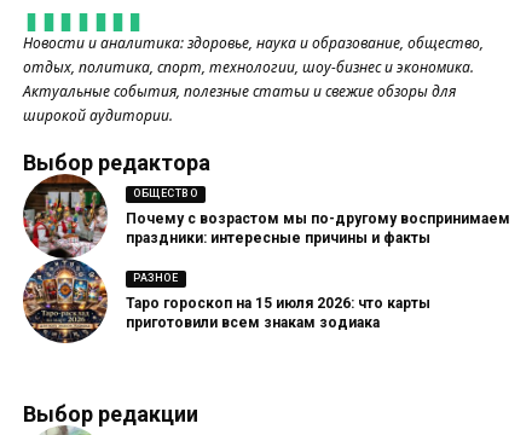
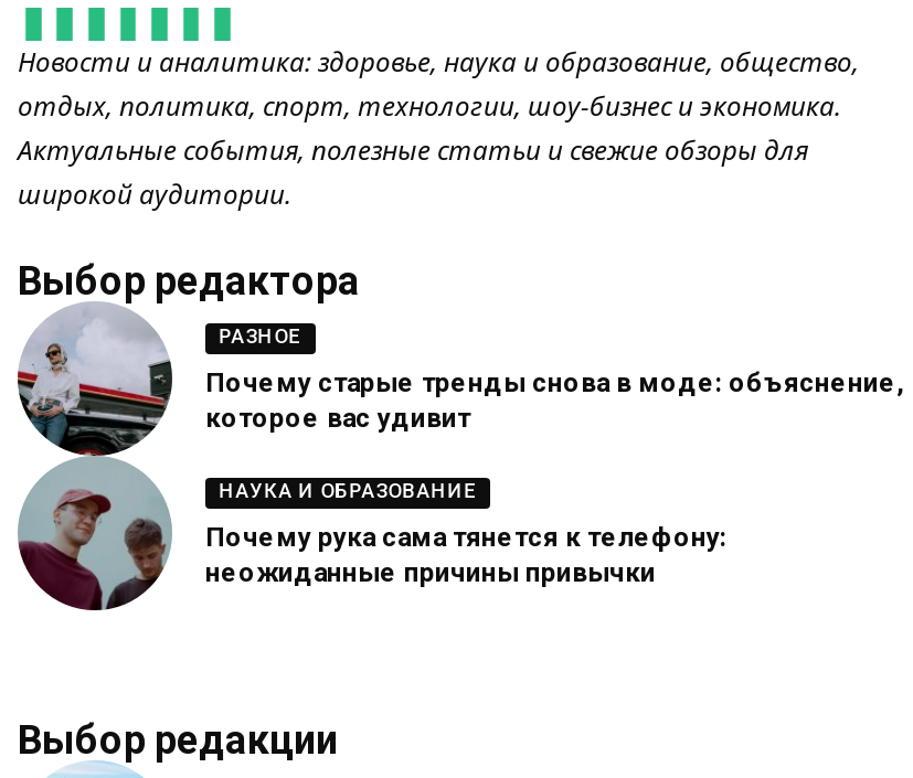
[23,179,430,344] [image] | Таро гороскоп на 15 июля 2026: что карты | приготовили всем знакам зодиака -> [18,310,903,612] [image] | Почему старые тренды снова в моде: объяснение, | которое вас удивит | НАУКА И ОБРАЗОВАНИЕ | Почему рука сама тянется к телефону: | неожиданные причины привычки
[126,188,510,247] ОБЩЕСТВО | Почему с возрастом мы по-другому воспринимаем | праздники: интересные причины и факты -> none
moved [133,272,178,285] -> [219,327,301,349]: РАЗНОЕ

